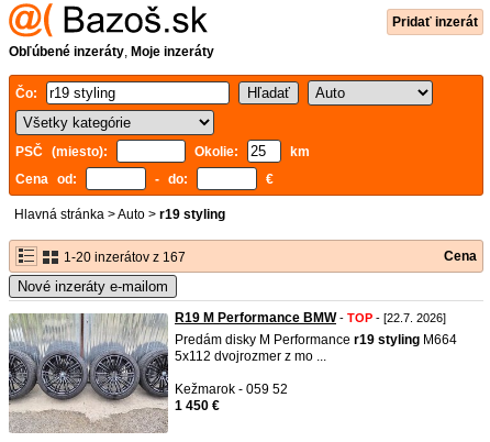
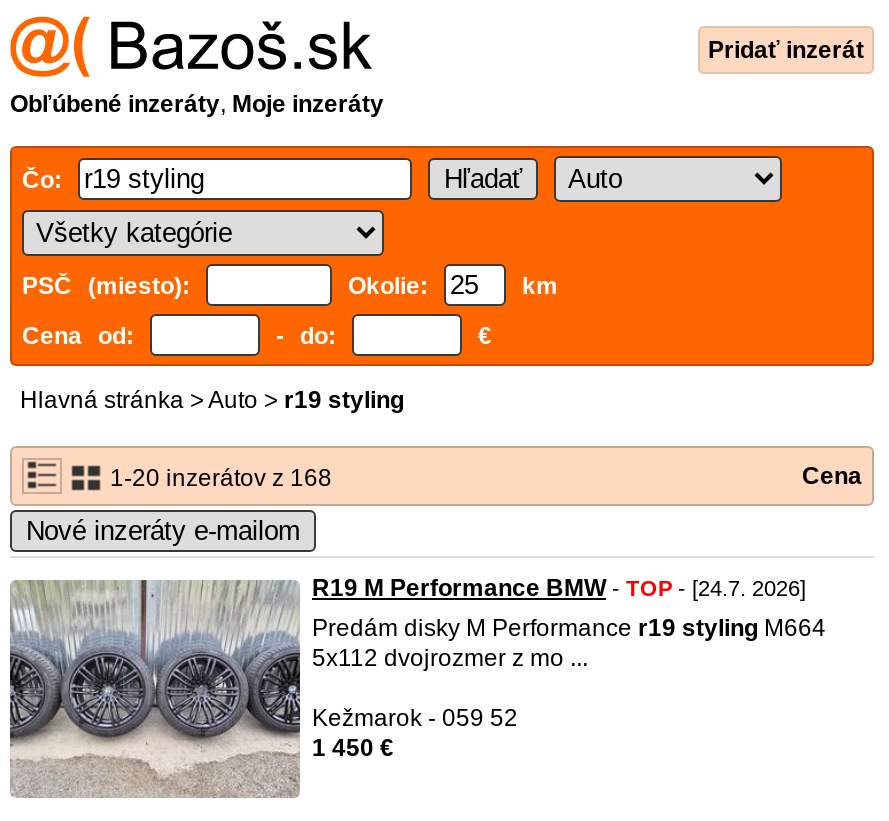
[60,250,186,265] 1-20 inzerátov z 167 -> [104,464,332,492] 1-20 inzerátov z 168
[175,310,446,325] R19 M Performance BMW - TOP - [22.7. 2026] -> [312,574,806,602] R19 M Performance BMW - TOP - [24.7. 2026]

